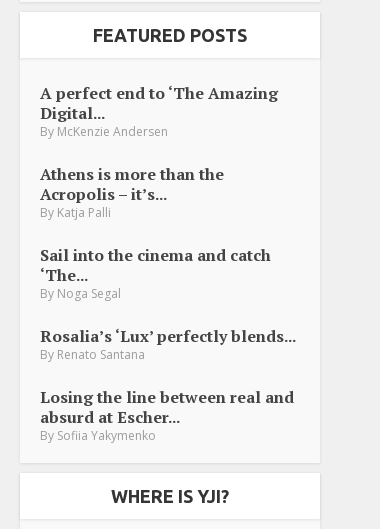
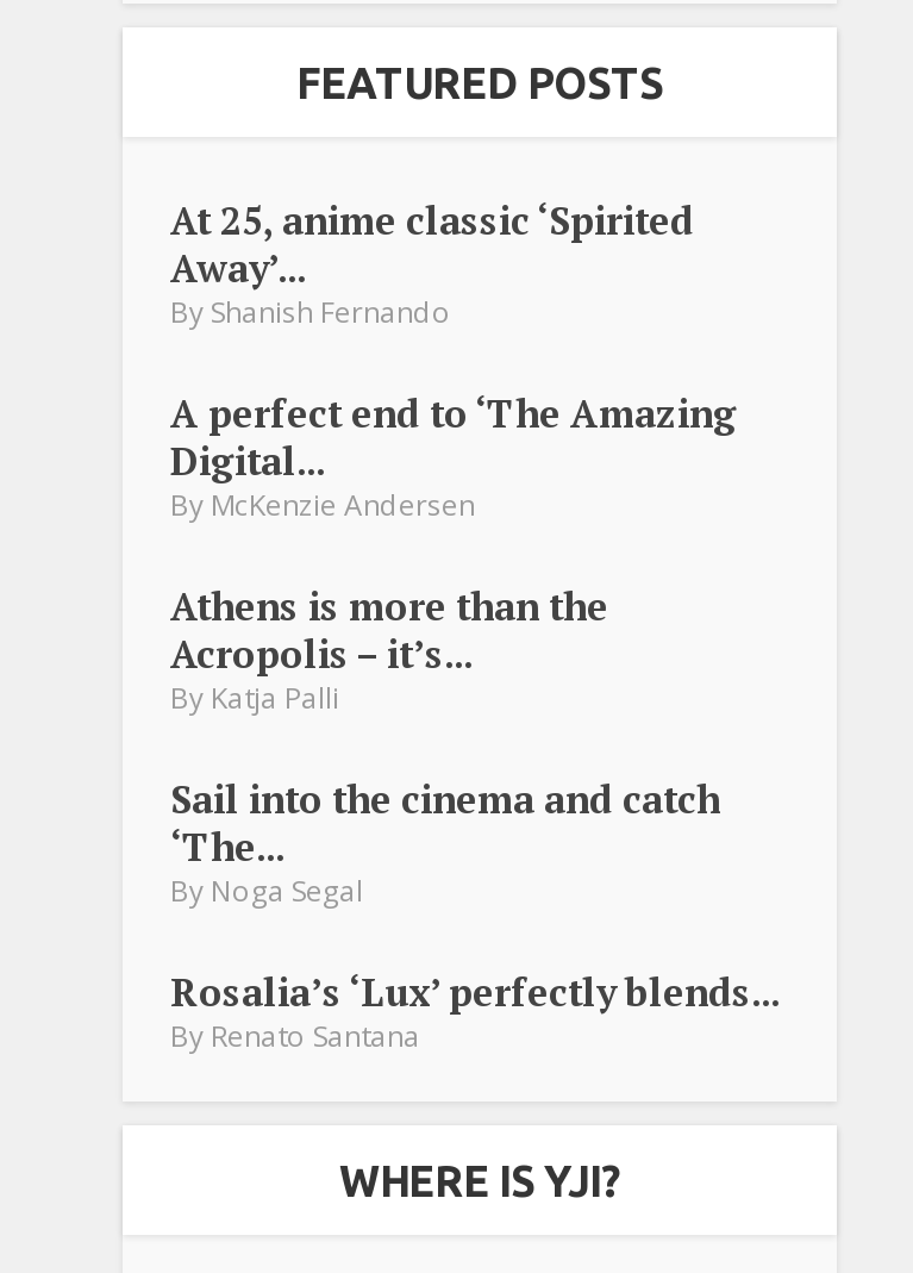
none -> [170,195,694,333] At 25, anime classic ‘Spirited | Away’... | By Shanish Fernando
moved [40,82,296,363] -> [170,388,780,1057]: A perfect end to ‘The Amazing | Digital... | By McKenzie Andersen | ... | Rosalia’s ‘Lux’ perfectly blends... | By Renato Santana
[40,386,294,444] Losing the line between real and | absurd at Escher... | By Sofiia Yakymenko -> none

